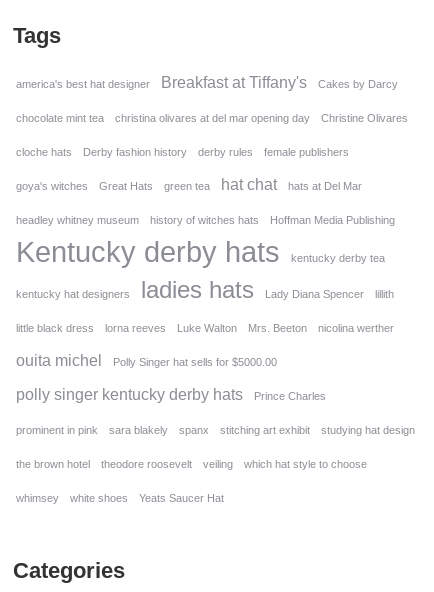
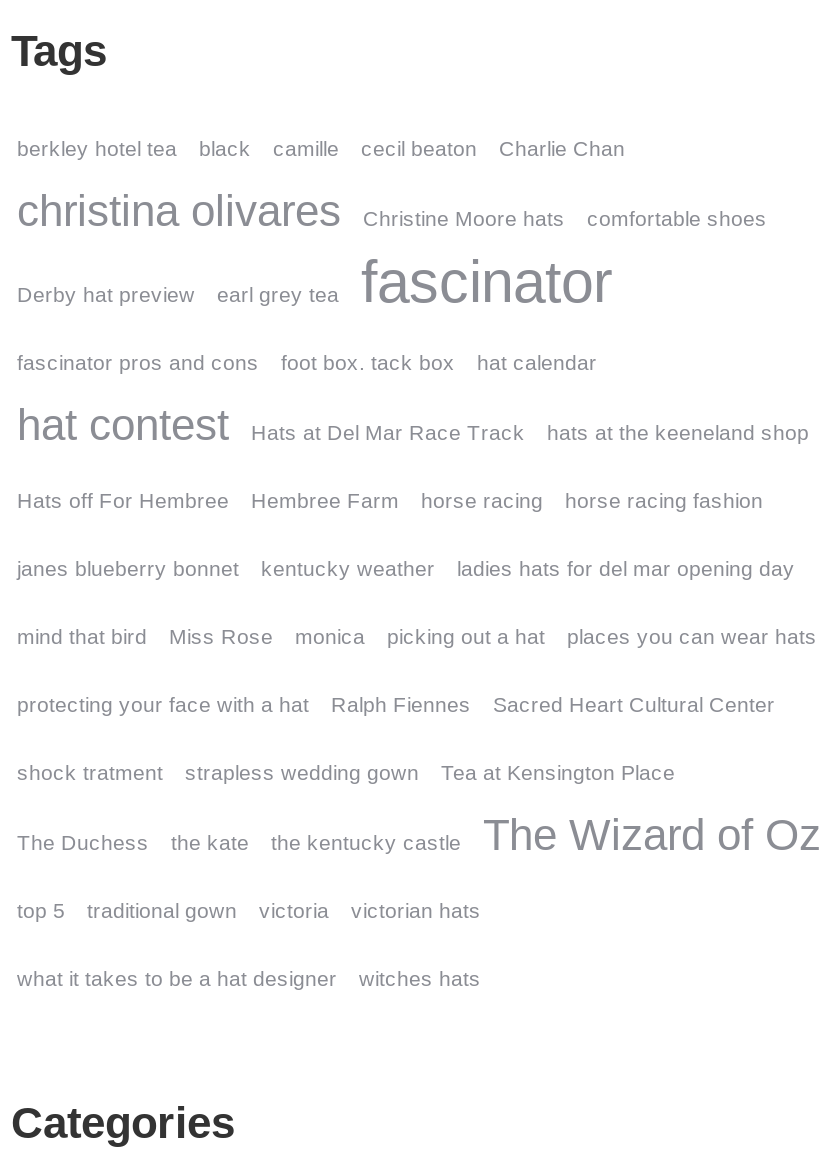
[16,74,415,504] america's best hat designer | Breakfast at Tiffany's | Cakes by Darcy | chocolate mint tea | christina olivares at del mar opening day | Christine Olivares | cloche hats | Derby fashion history | derby rules | female publishers | goya's witches | Great Hats | green tea | hat chat | hats at Del Mar | headley whitney museum | history of witches hats | Hoffman Media Publishing | Kentucky derby hats | kentucky derby tea | kentucky hat designers | ladies hats | Lady Diana Spencer | lillith | little black dress | lorna reeves | Luke Walton | Mrs. Beeton | nicolina werther | ouita michel | Polly Singer hat sells for $5000.00 | polly singer kentucky derby hats | Prince Charles | prominent in pink | sara blakely | spanx | stitching art exhibit | studying hat design | the brown hotel | theodore roosevelt | veiling | which hat style to choose | whimsey | white shoes | Yeats Saucer Hat -> [17,136,821,990] berkley hotel tea | black | camille | cecil beaton | Charlie Chan | christina olivares | Christine Moore hats | comfortable shoes | Derby hat preview | earl grey tea | fascinator | fascinator pros and cons | foot box. tack box | hat calendar | hat contest | Hats at Del Mar Race Track | hats at the keeneland shop | Hats off For Hembree | Hembree Farm | horse racing | horse racing fashion | janes blueberry bonnet | kentucky weather | ladies hats for del mar opening day | mind that bird | Miss Rose | monica | picking out a hat | places you can wear hats | protecting your face with a hat | Ralph Fiennes | Sacred Heart Cultural Center | shock tratment | strapless wedding gown | Tea at Kensington Place | The Duchess | the kate | the kentucky castle | The Wizard of Oz | top 5 | traditional gown | victoria | victorian hats | what it takes to be a hat designer | witches hats

